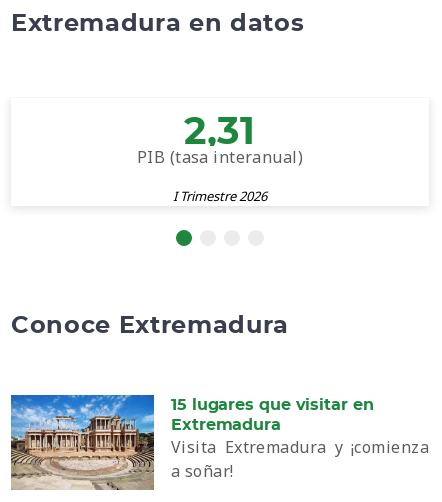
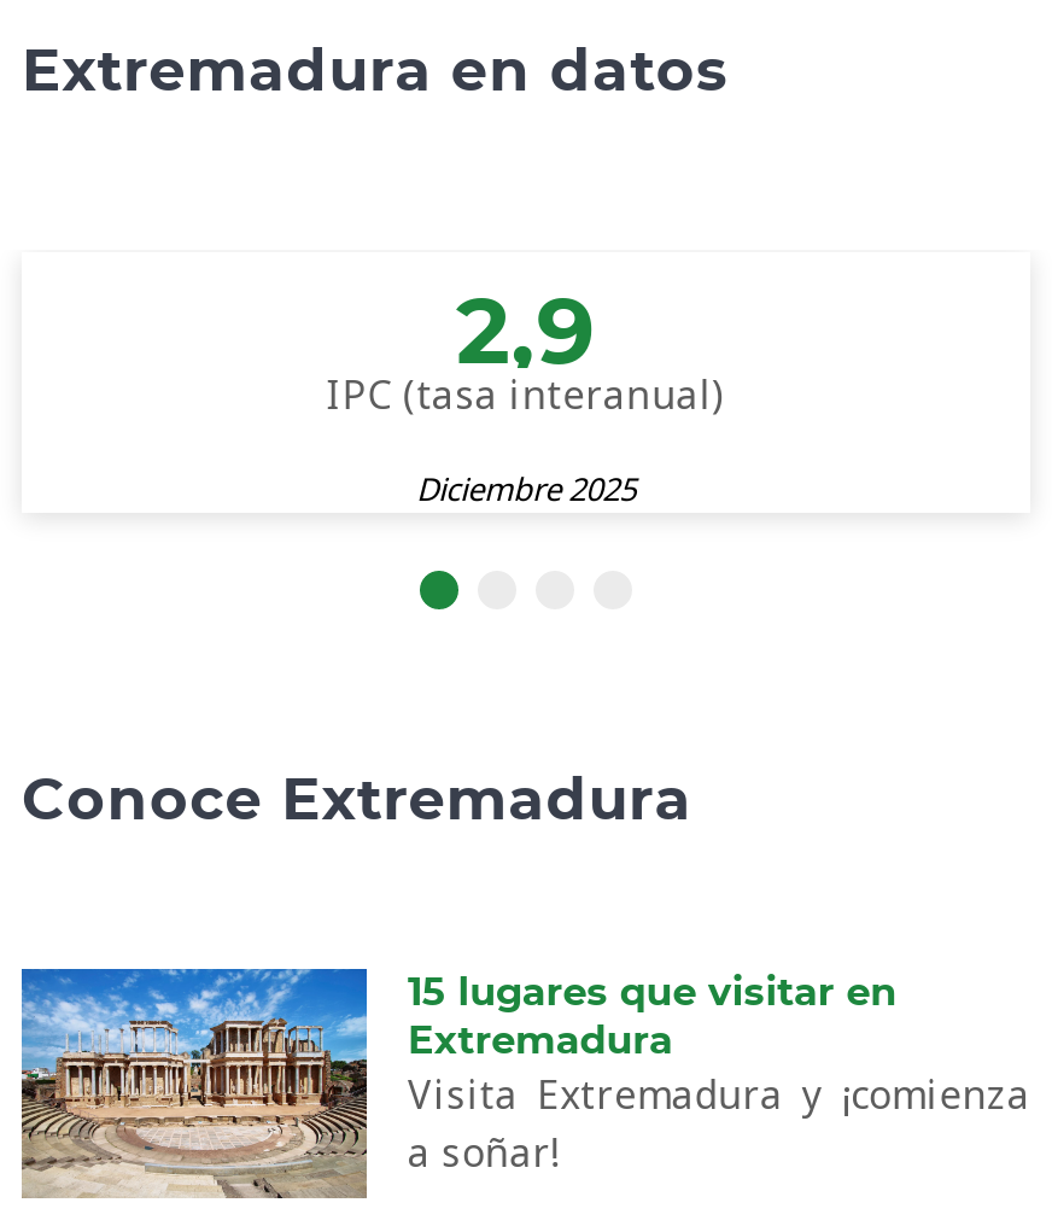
[137,114,303,168] 2,31 | PIB (tasa interanual) -> [327,291,725,422] 2,9 | IPC (tasa interanual)
[173,187,267,205] I Trimestre 2026 -> [416,467,636,510] Diciembre 2025

